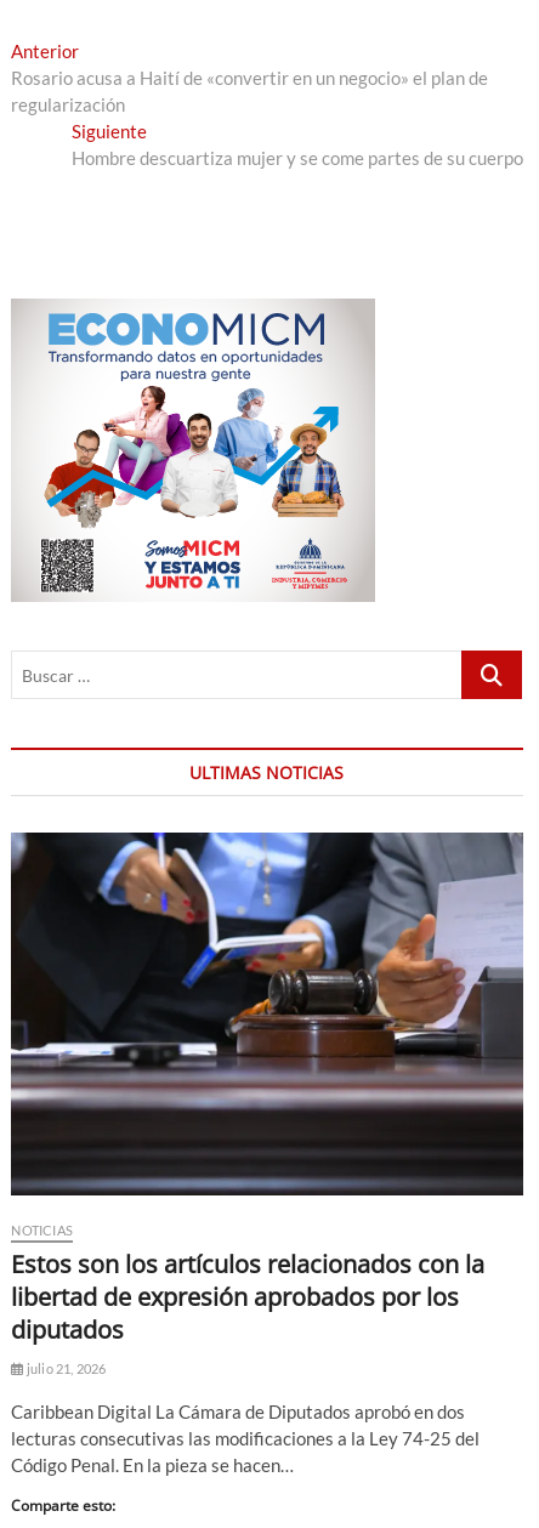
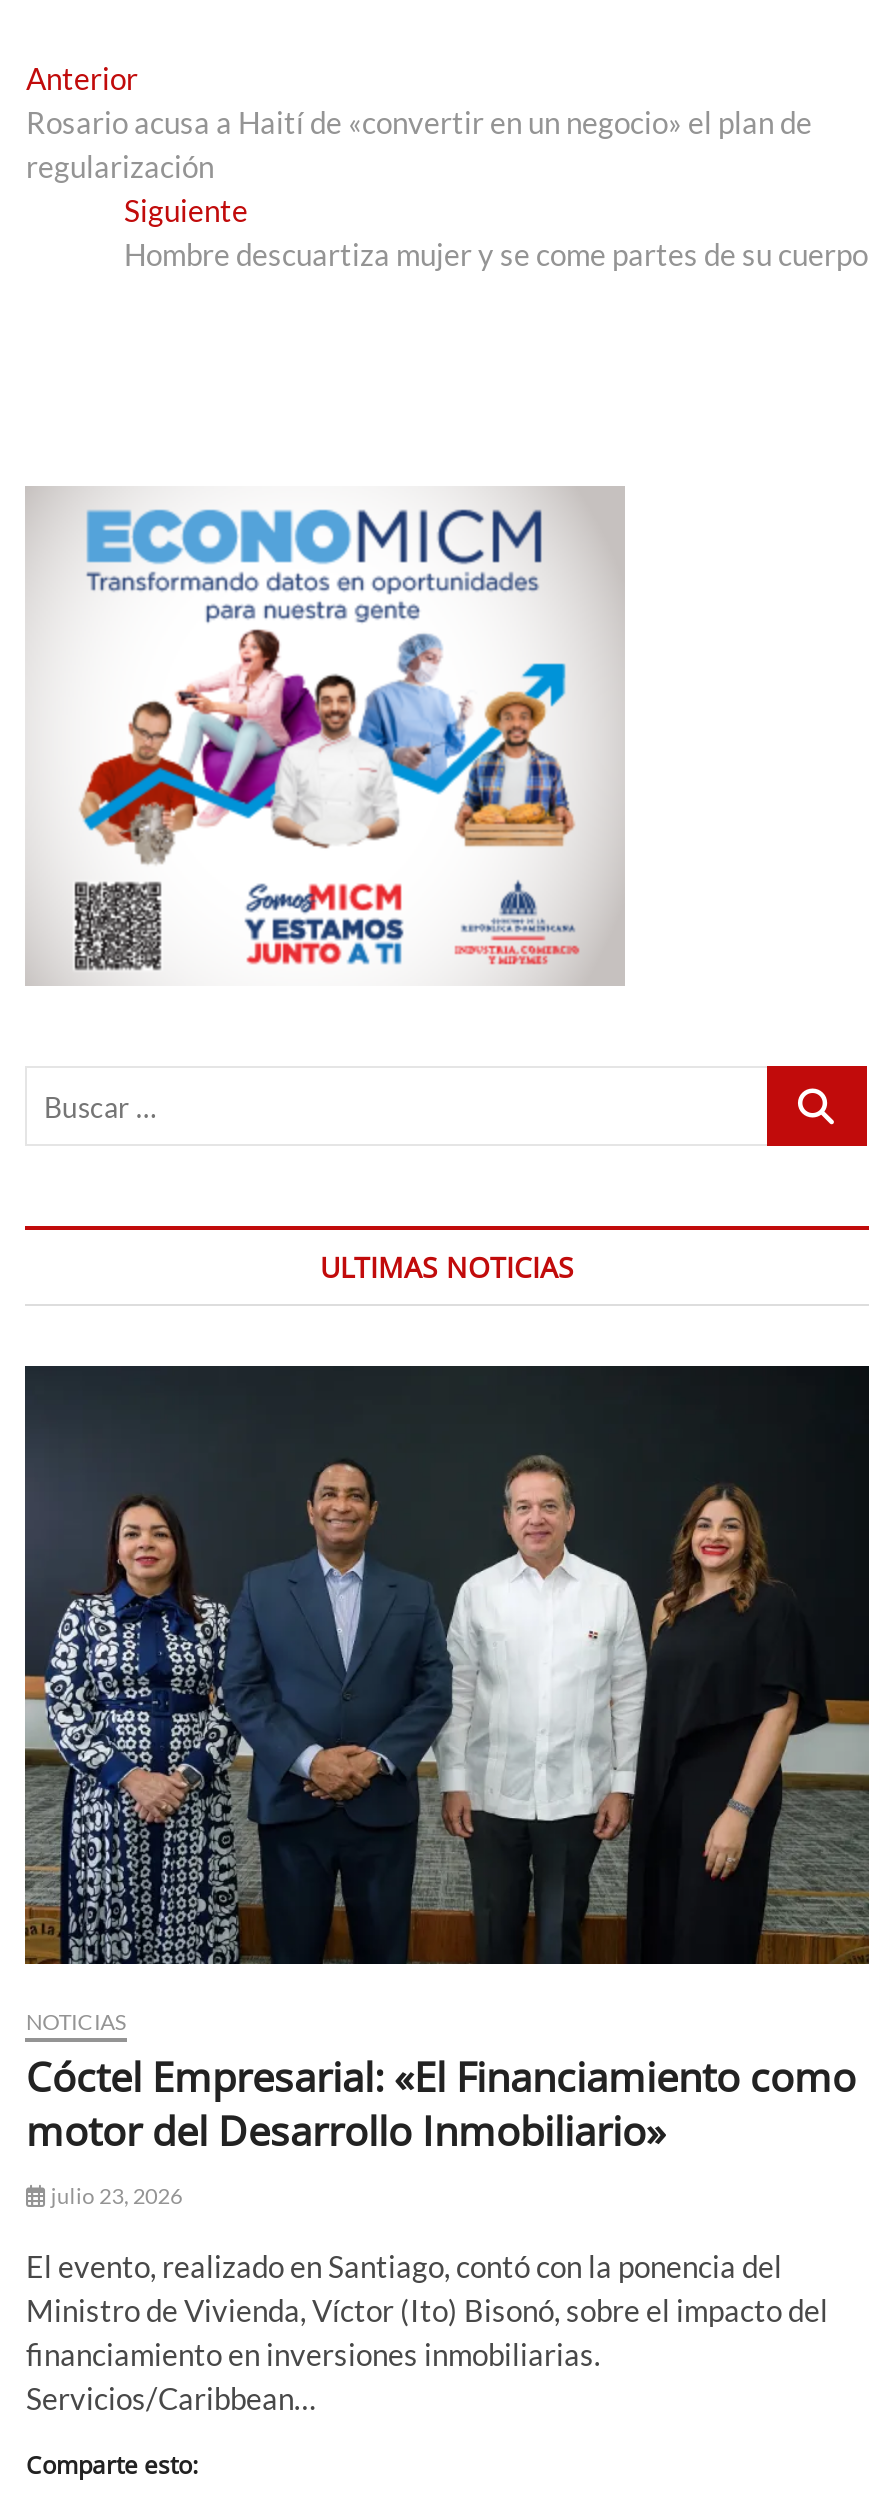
[10,831,524,1197] [image] -> [23,1364,871,1966] [image]
[11,1247,485,1376] Estos son los artículos relacionados con la | libertad de expresión aprobados por los | diputados | julio 21, 2026 -> [26,2049,856,2207] Cóctel Empresarial: «El Financiamiento como | motor del Desarrollo Inmobiliario» | julio 23, 2026
[11,1400,480,1475] Caribbean Digital La Cámara de Diputados aprobó en dos | lecturas consecutivas las modificaciones a la Ley 74-25 del | Código Penal. En la pieza se hacen… -> [26,2247,828,2415] El evento, realizado en Santiago, contó con la ponencia del | Ministro de Vivienda, Víctor (Ito) Bisonó, sobre el impacto del | financiamiento en inversiones inmobiliarias. | Servicios/Caribbean…

